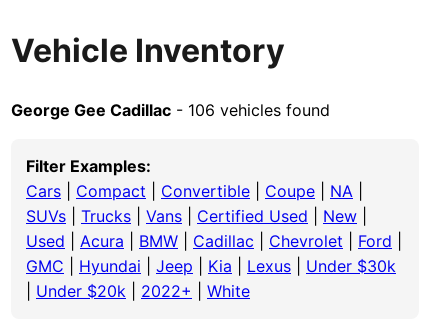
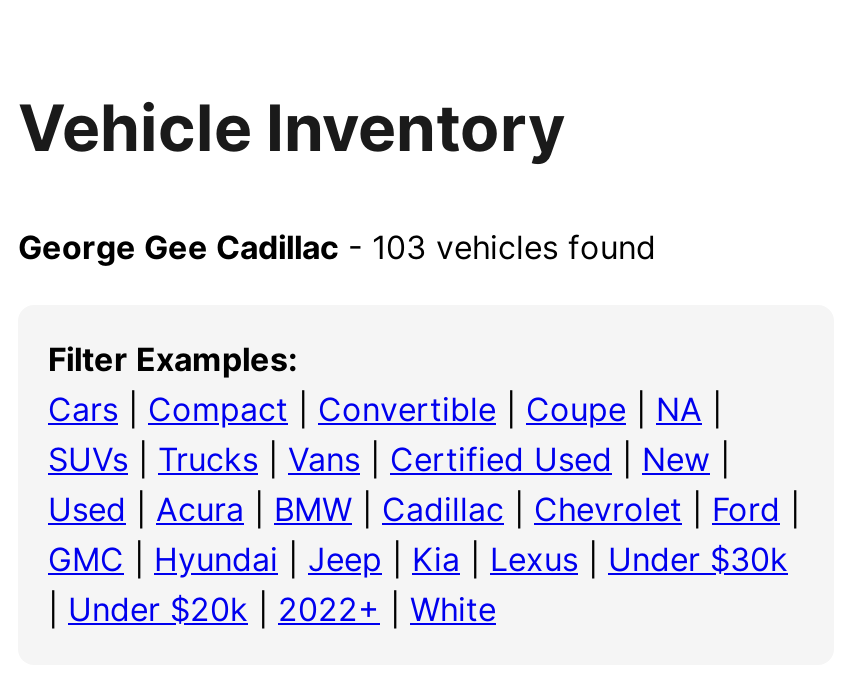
[11,100,330,120] George Gee Cadillac - 106 vehicles found -> [18,227,656,267] George Gee Cadillac - 103 vehicles found

